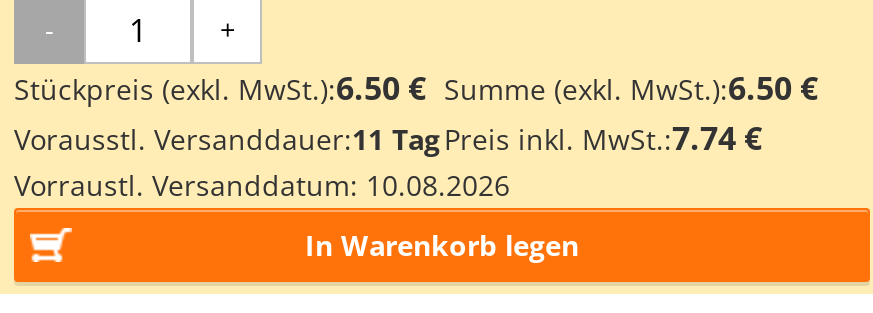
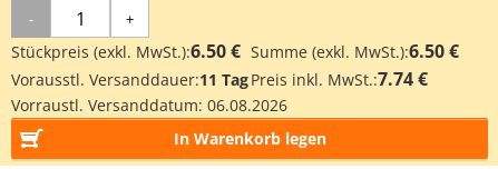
[14,166,510,204] Vorraustl. Versanddatum: 10.08.2026 -> [11,95,287,116] Vorraustl. Versanddatum: 06.08.2026

